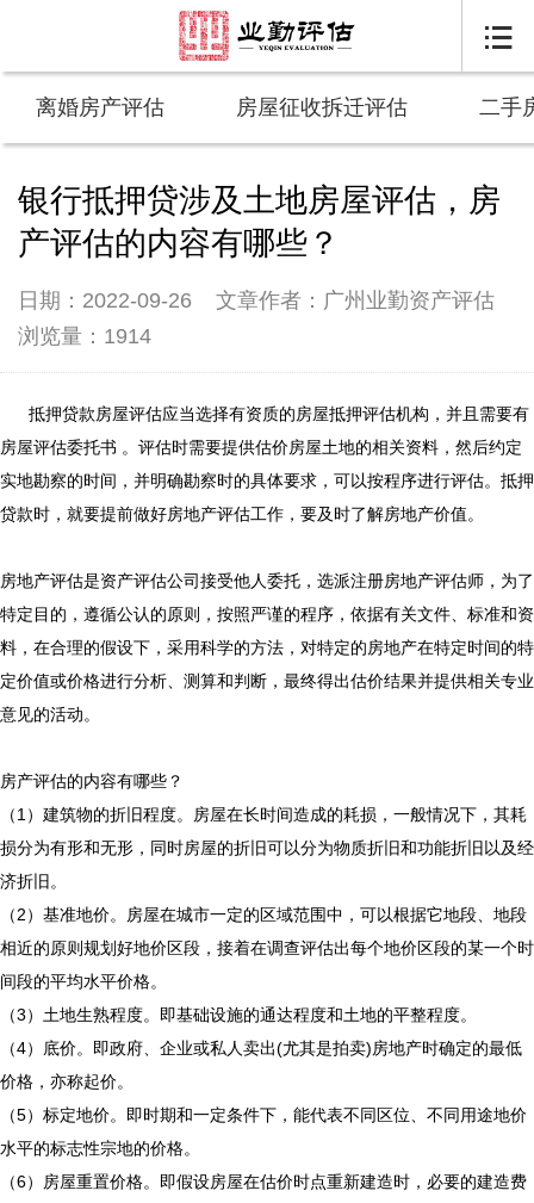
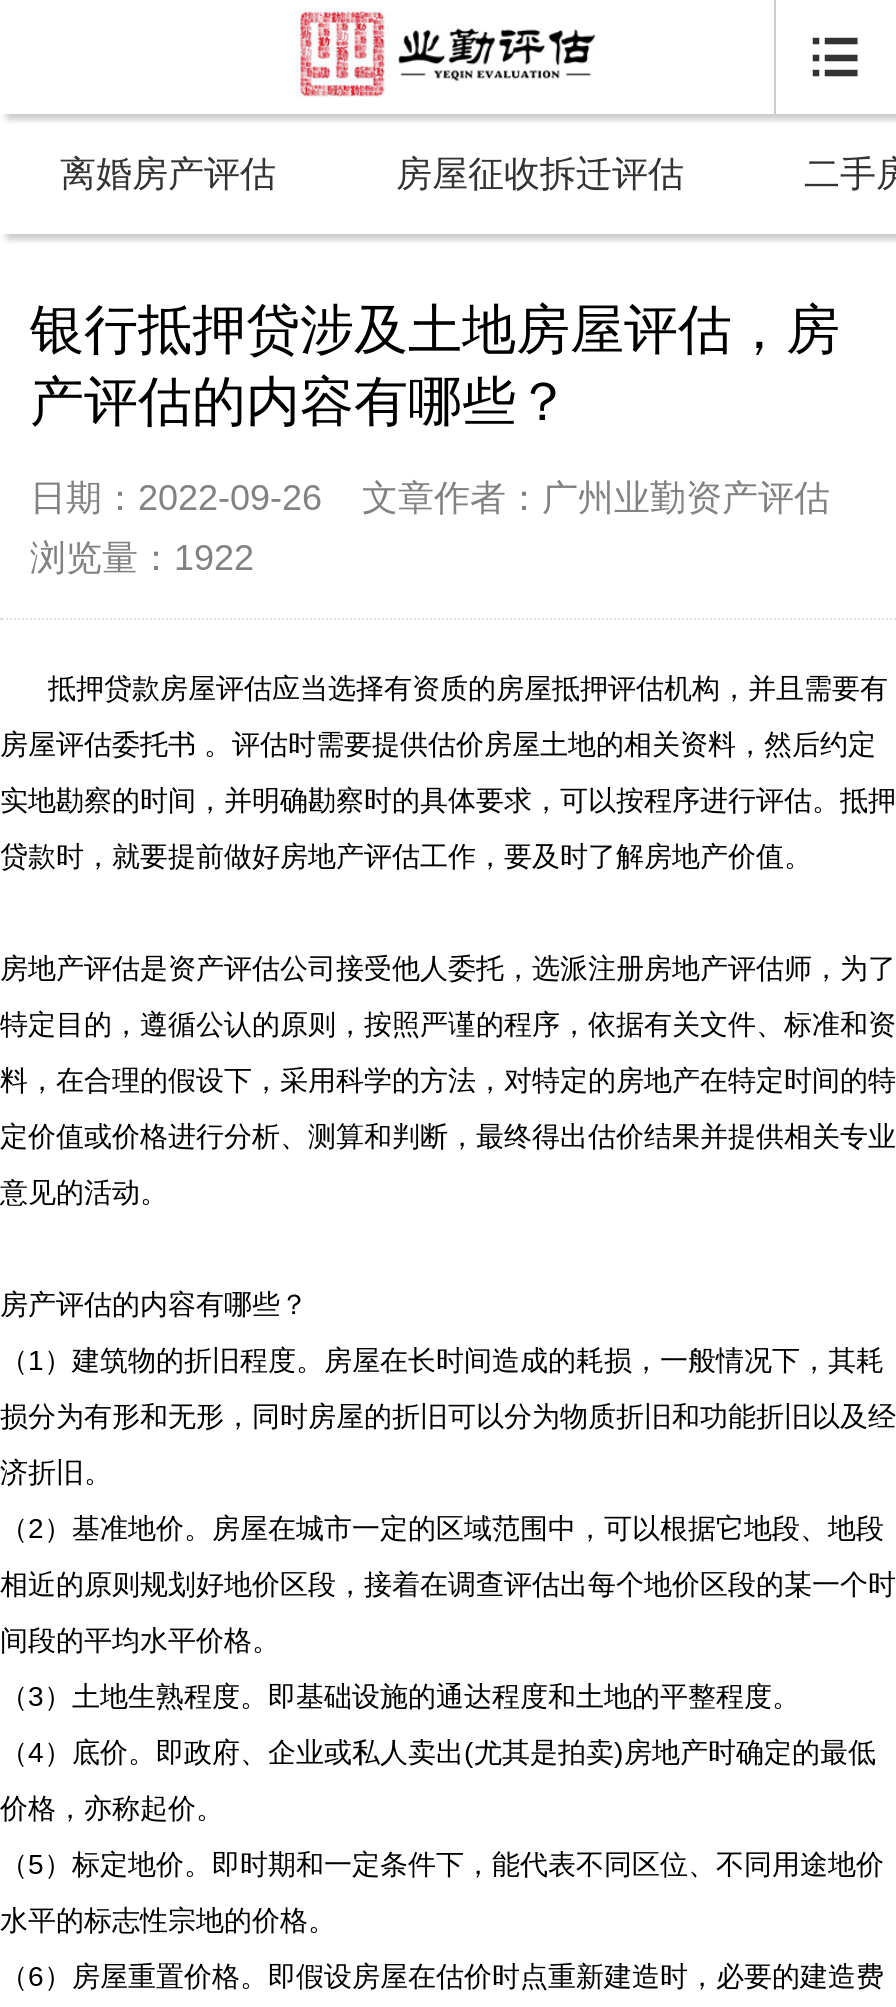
[18,324,151,348] 浏览量：1914 -> [30,538,254,578] 浏览量：1922

